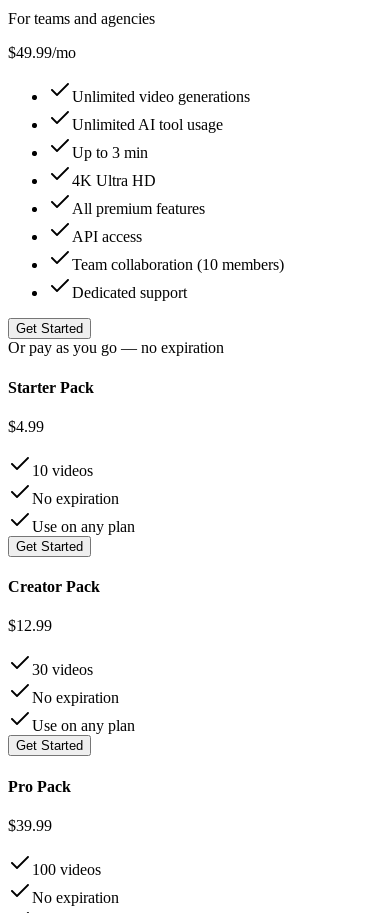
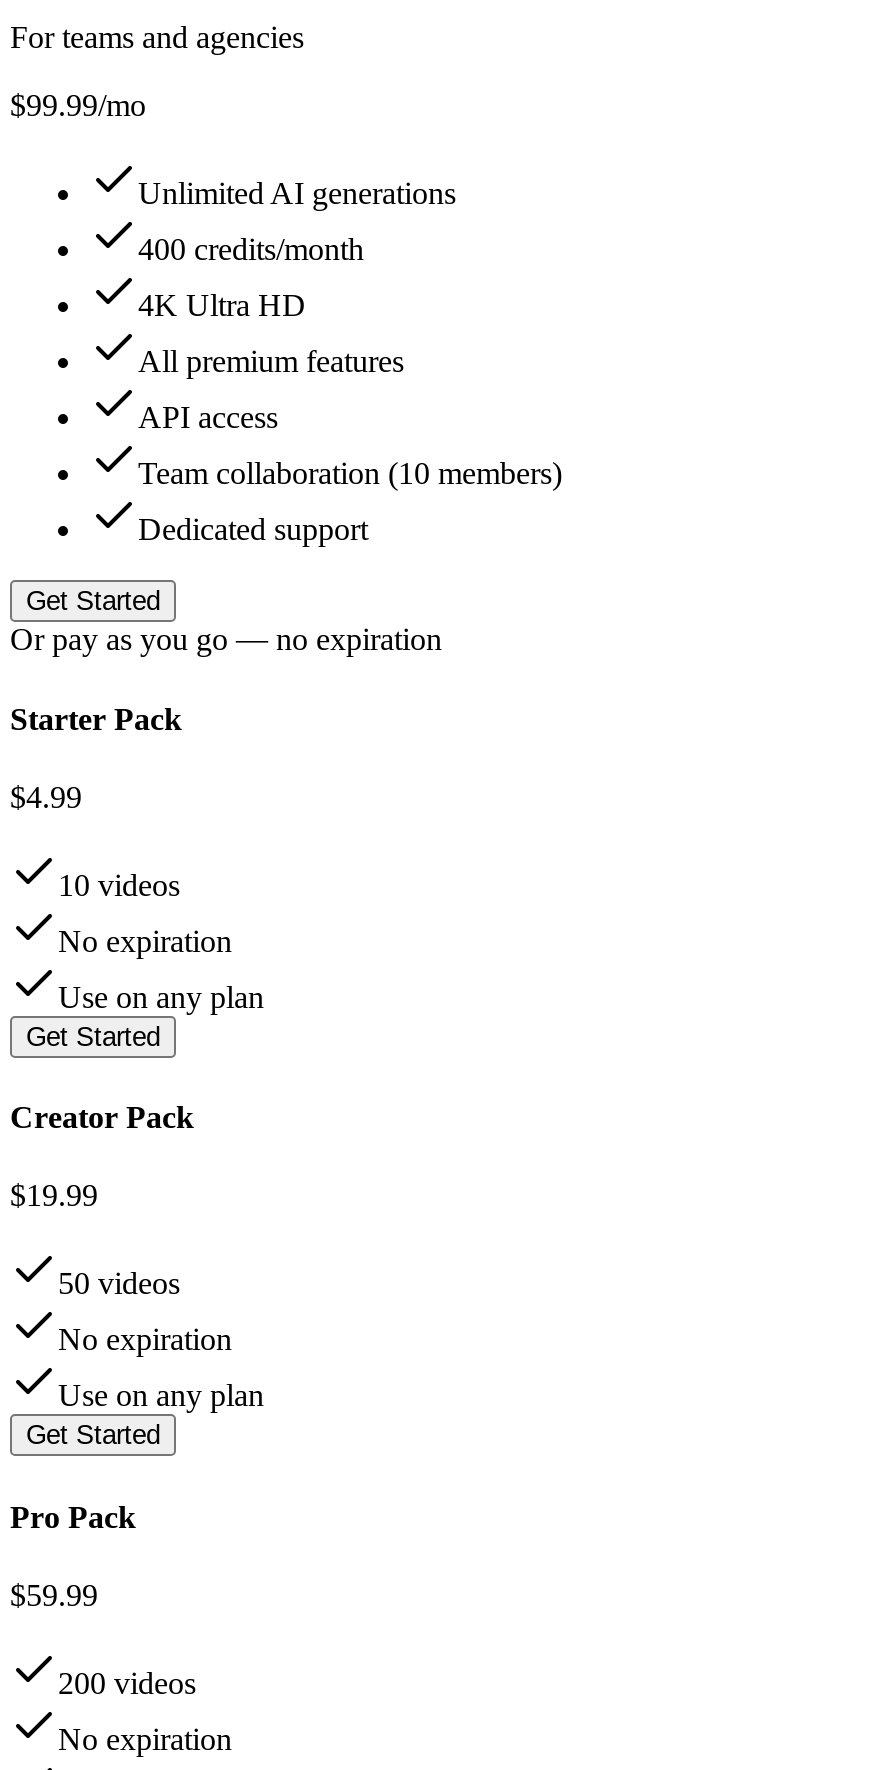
[8,44,250,161] $49.99/mo | Unlimited video generations | Unlimited AI tool usage | Up to 3 min -> [10,89,456,267] $99.99/mo | Unlimited AI generations | 400 credits/month
[8,617,52,634] $12.99 -> [10,1179,98,1213] $19.99
[32,661,93,678] 30 videos -> [58,1267,180,1301] 50 videos
[8,817,52,834] $39.99 -> [10,1578,98,1612] $59.99
[32,861,101,878] 100 videos -> [58,1666,196,1700] 200 videos

